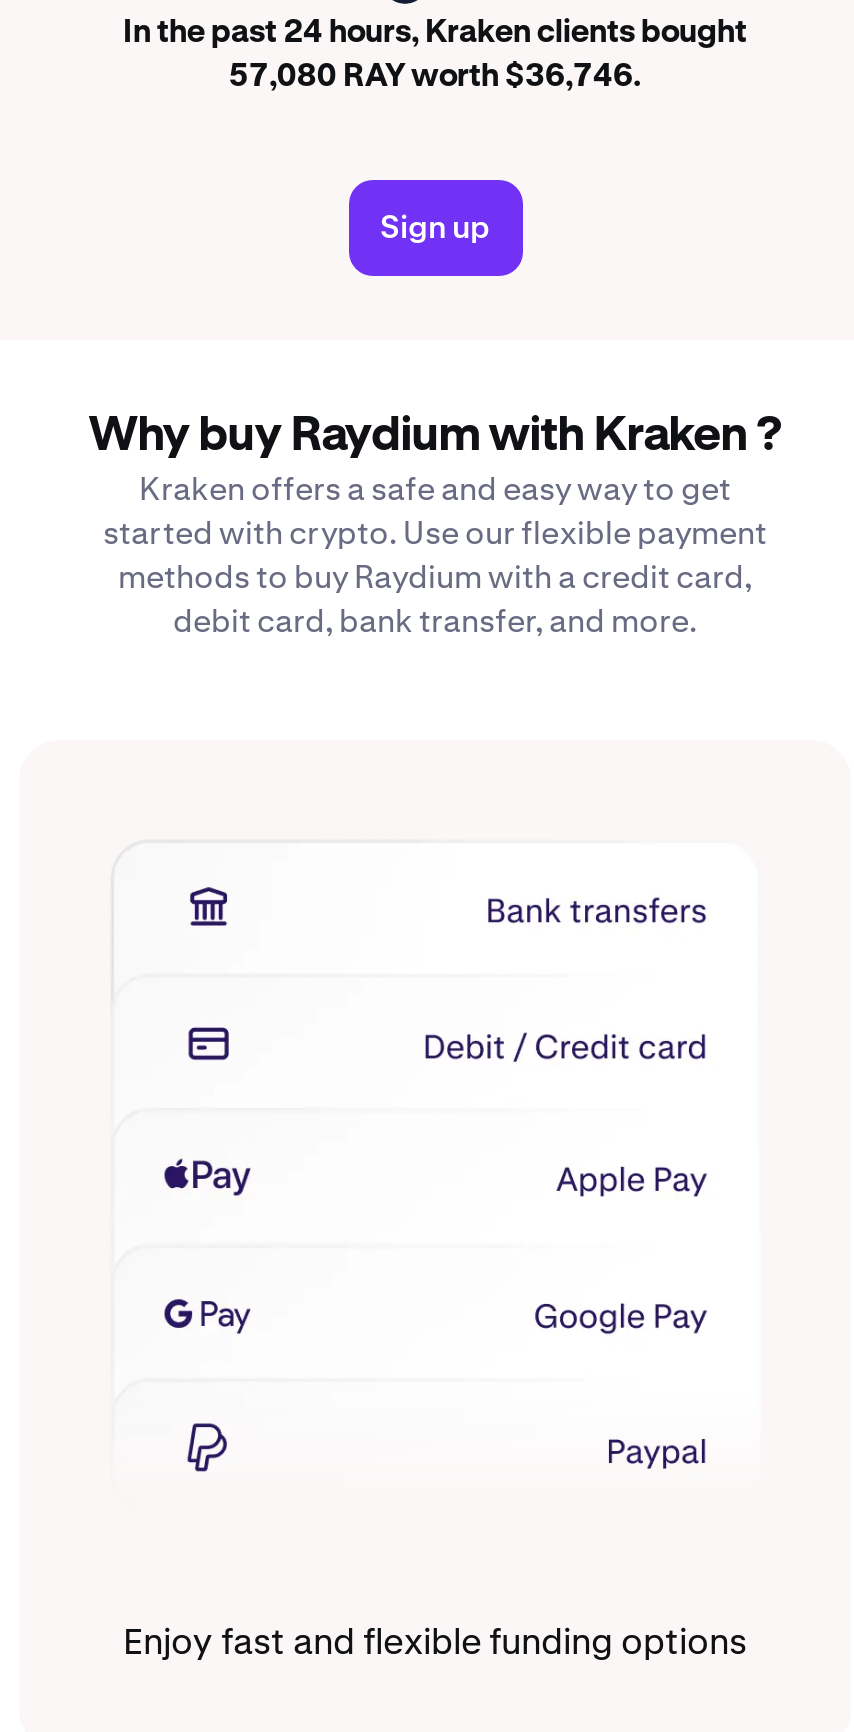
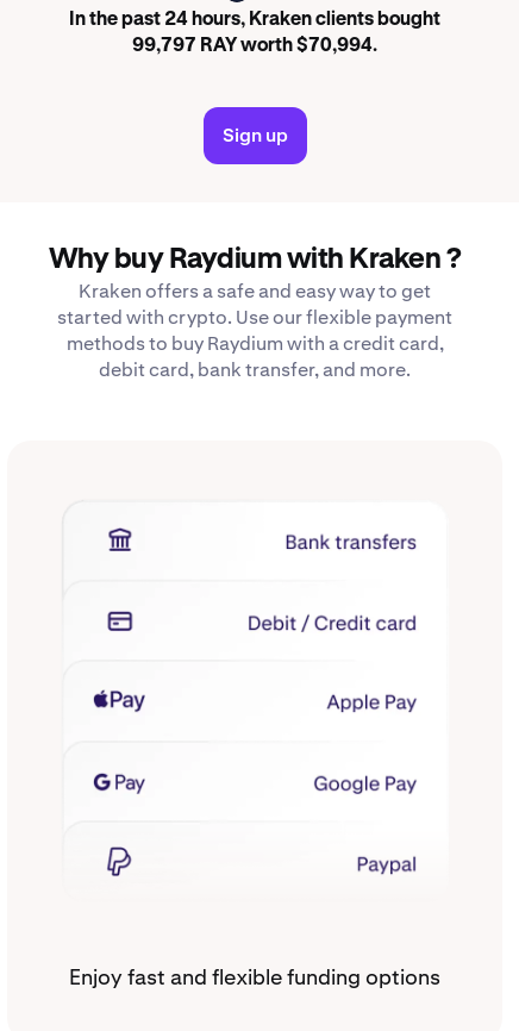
[229,63,641,95] 57,080 RAY worth $36,746. -> [132,37,377,56] 99,797 RAY worth $70,994.

